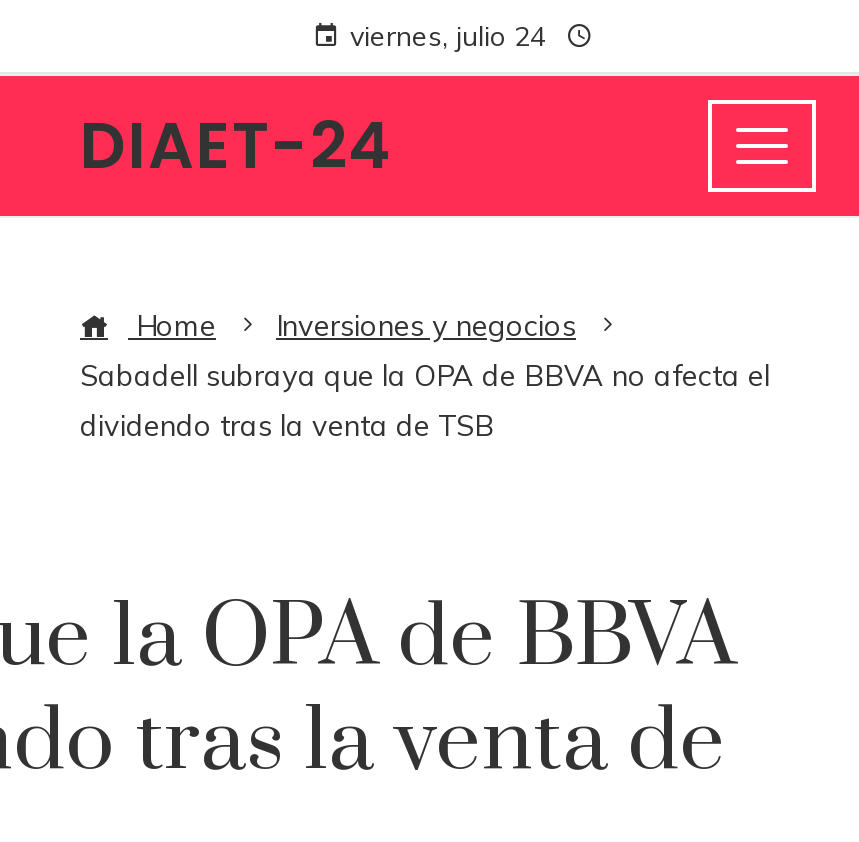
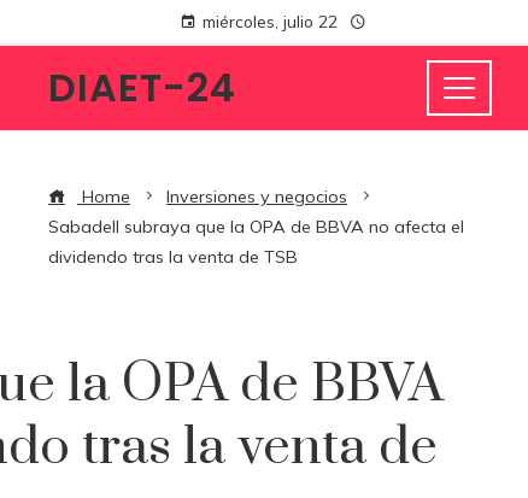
[350,18,546,52] viernes, julio 24 -> [203,11,338,31] miércoles, julio 22

